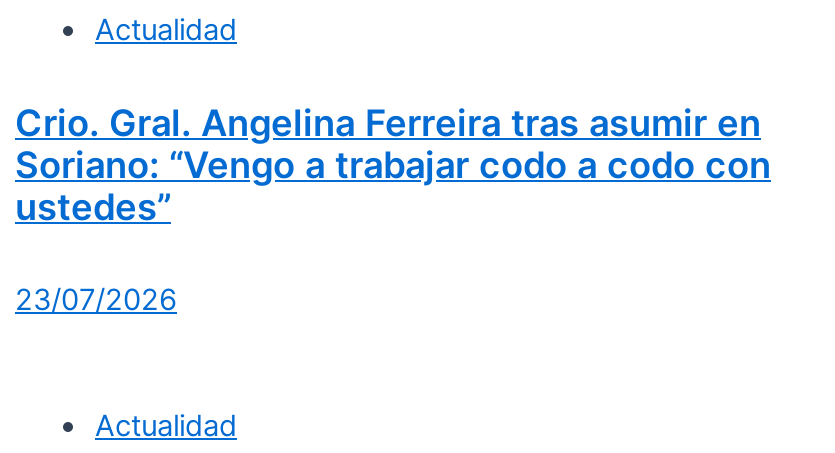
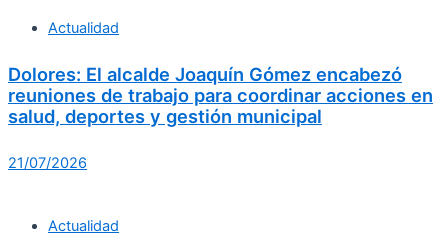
[15,100,771,228] Crio. Gral. Angelina Ferreira tras asumir en | Soriano: “Vengo a trabajar codo a codo con | ustedes” -> [8,63,433,127] Dolores: El alcalde Joaquín Gómez encabezó | reuniones de trabajo para coordinar acciones en | salud, deportes y gestión municipal
[15,283,177,319] 23/07/2026 -> [8,154,87,172] 21/07/2026

